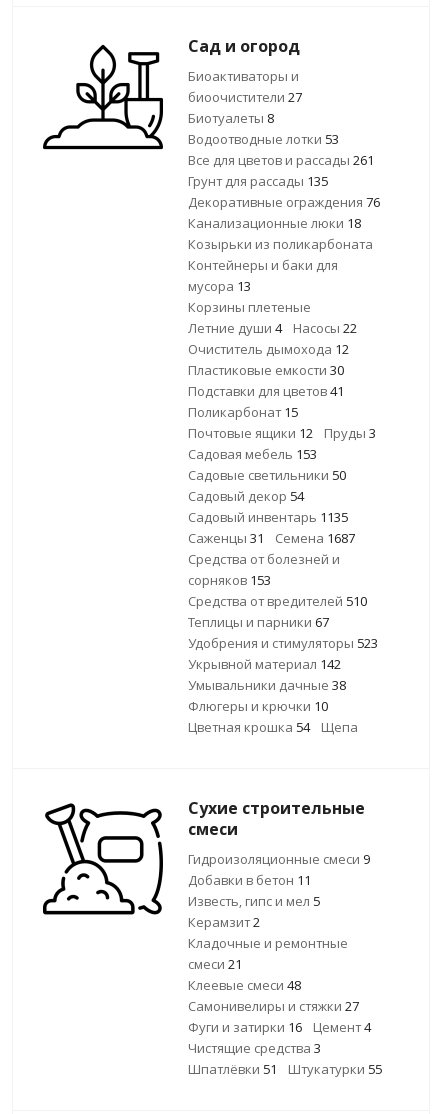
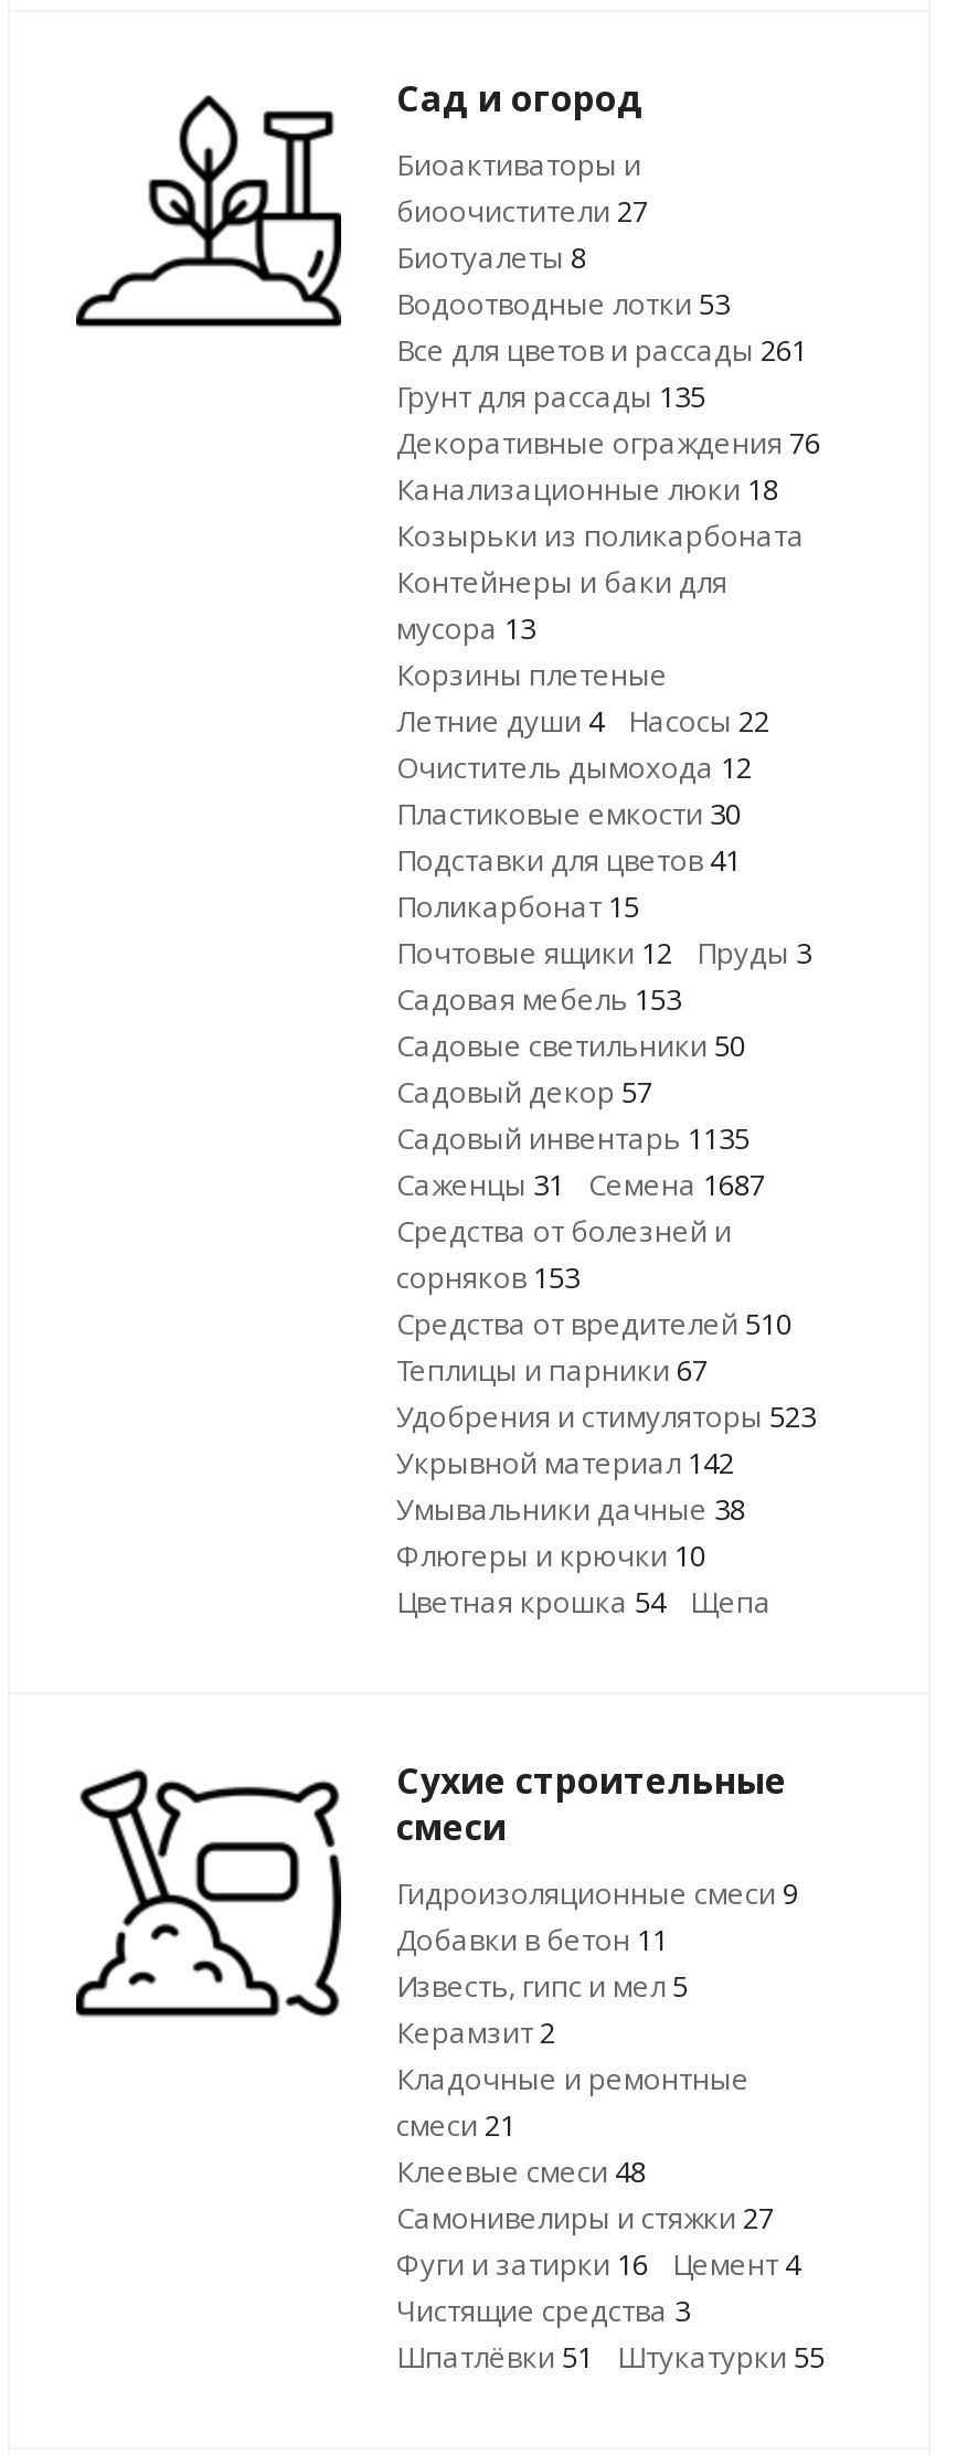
[188,487,304,505] Садовый декор 54 -> [396,1072,652,1112] Садовый декор 57

